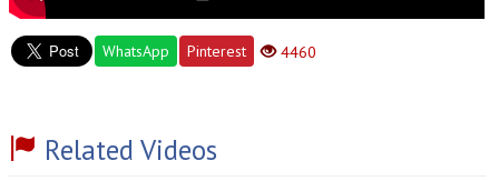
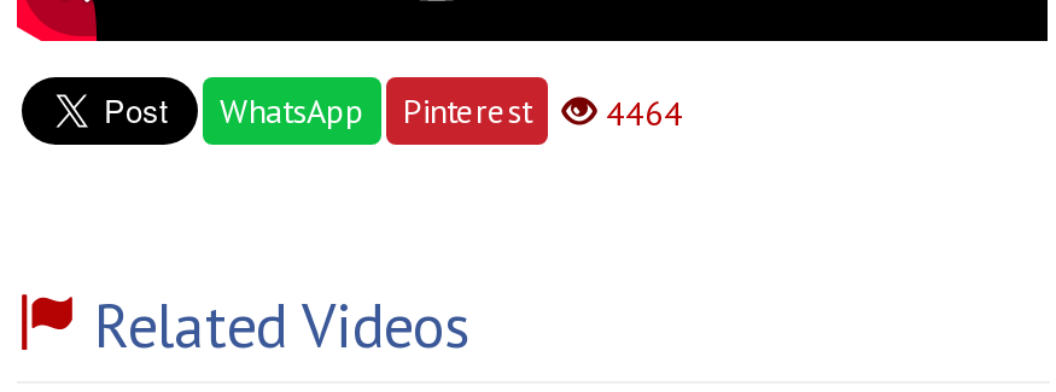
[102,41,316,62] WhatsApp Pinterest 4460 -> [220,90,683,136] WhatsApp Pinterest 4464

